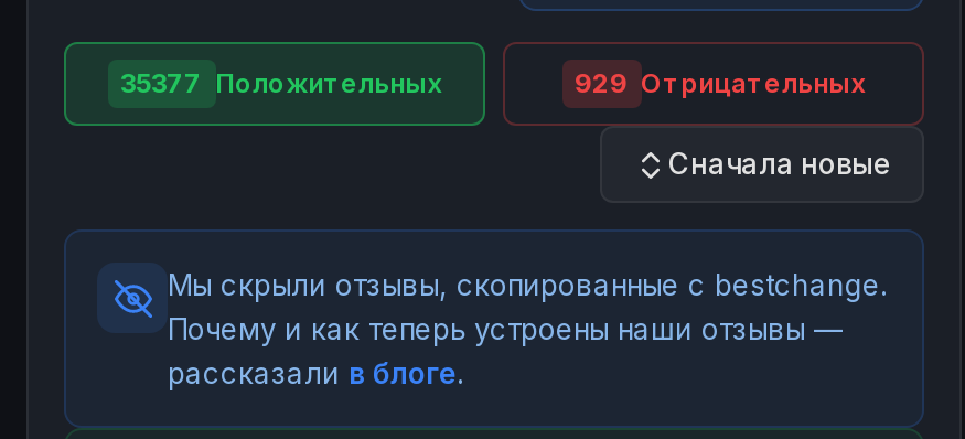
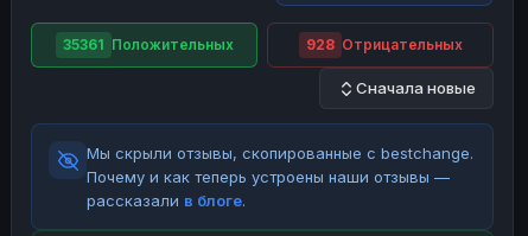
[120,66,442,99] 35377 Положительных -> [62,36,233,53] 35361 Положительных
[575,66,866,99] 929 Отрицательных -> [306,36,462,53] 928 Отрицательных

